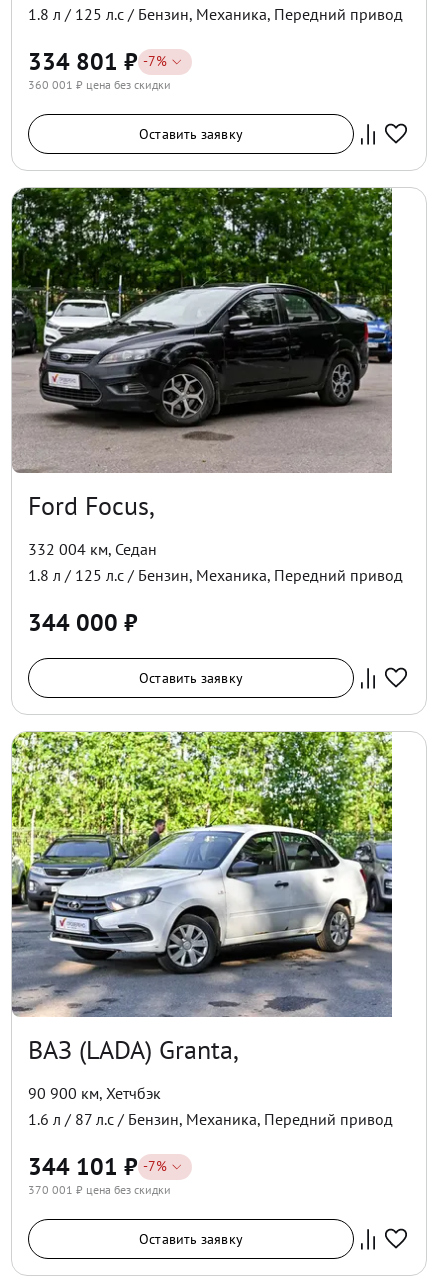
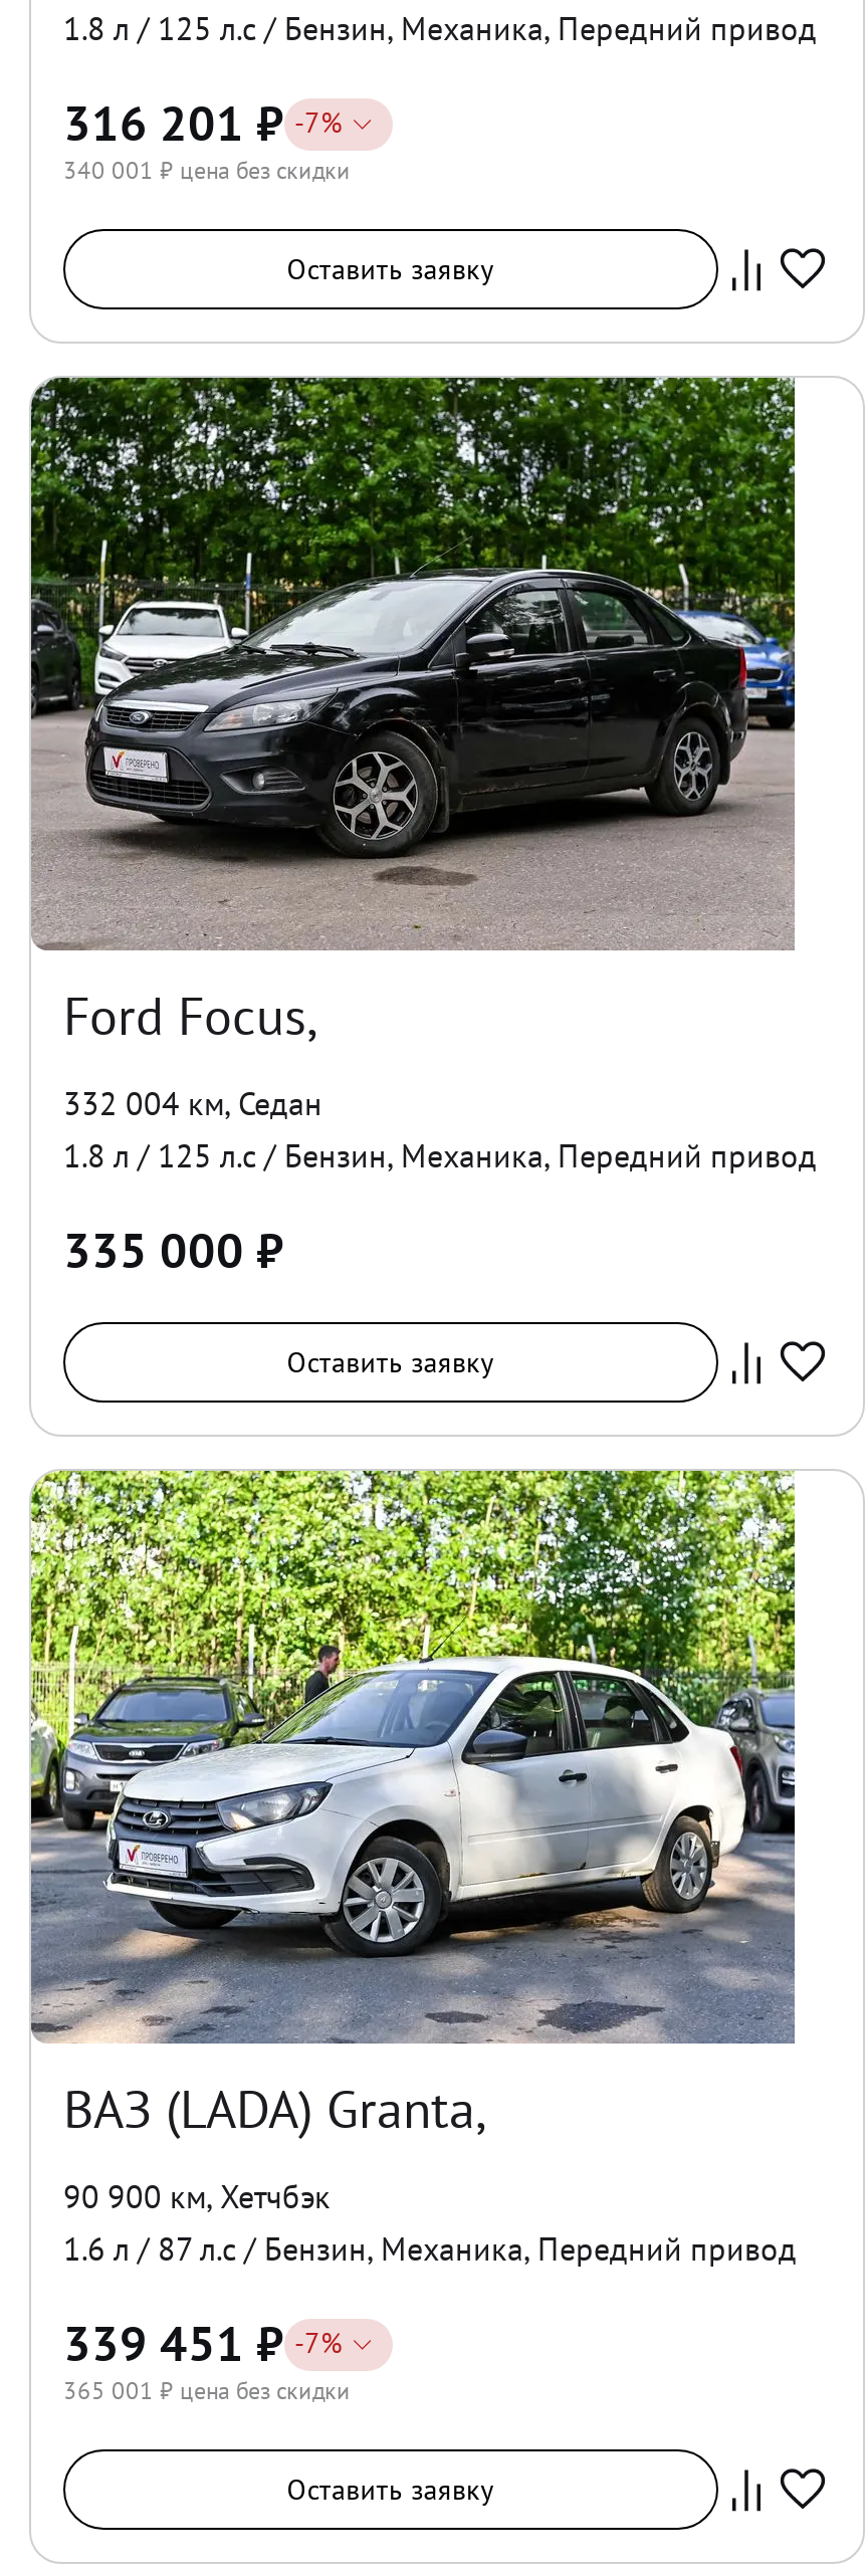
[28,46,167,77] 334 801 ₽ - 7% -> [63,92,343,155] 316 201 ₽ - 7%
[28,77,171,92] 360 001 ₽ цена без скидки -> [63,155,351,185] 340 001 ₽ цена без скидки
[28,607,138,638] 344 000 ₽ -> [63,1220,284,1282] 335 000 ₽
[28,1151,167,1182] 344 101 ₽ - 7% -> [63,2313,343,2375] 339 451 ₽ - 7%
[28,1182,171,1197] 370 001 ₽ цена без скидки -> [63,2375,351,2405] 365 001 ₽ цена без скидки

